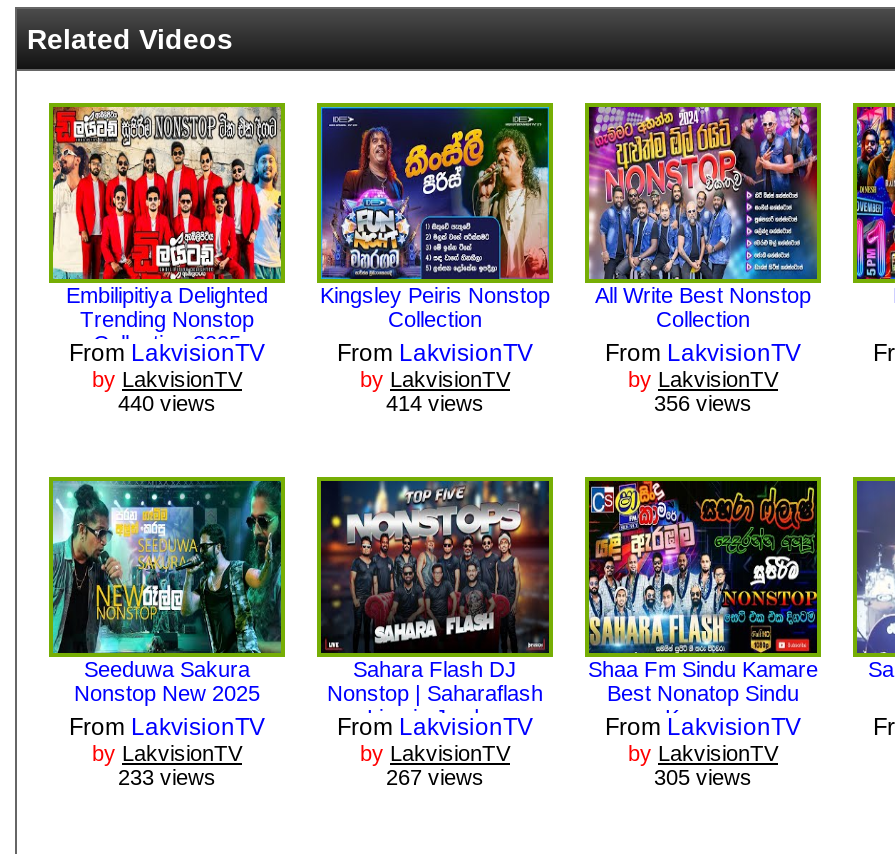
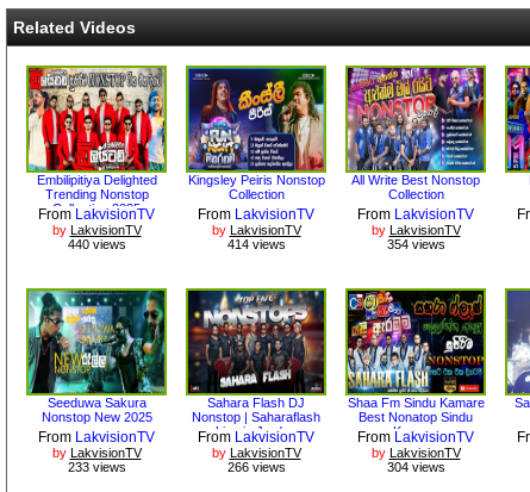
[654,391,752,415] 356 views -> [386,237,445,251] 354 views
[386,765,484,789] 267 views -> [227,460,285,474] 266 views
[654,765,752,789] 305 views -> [386,460,445,474] 304 views

